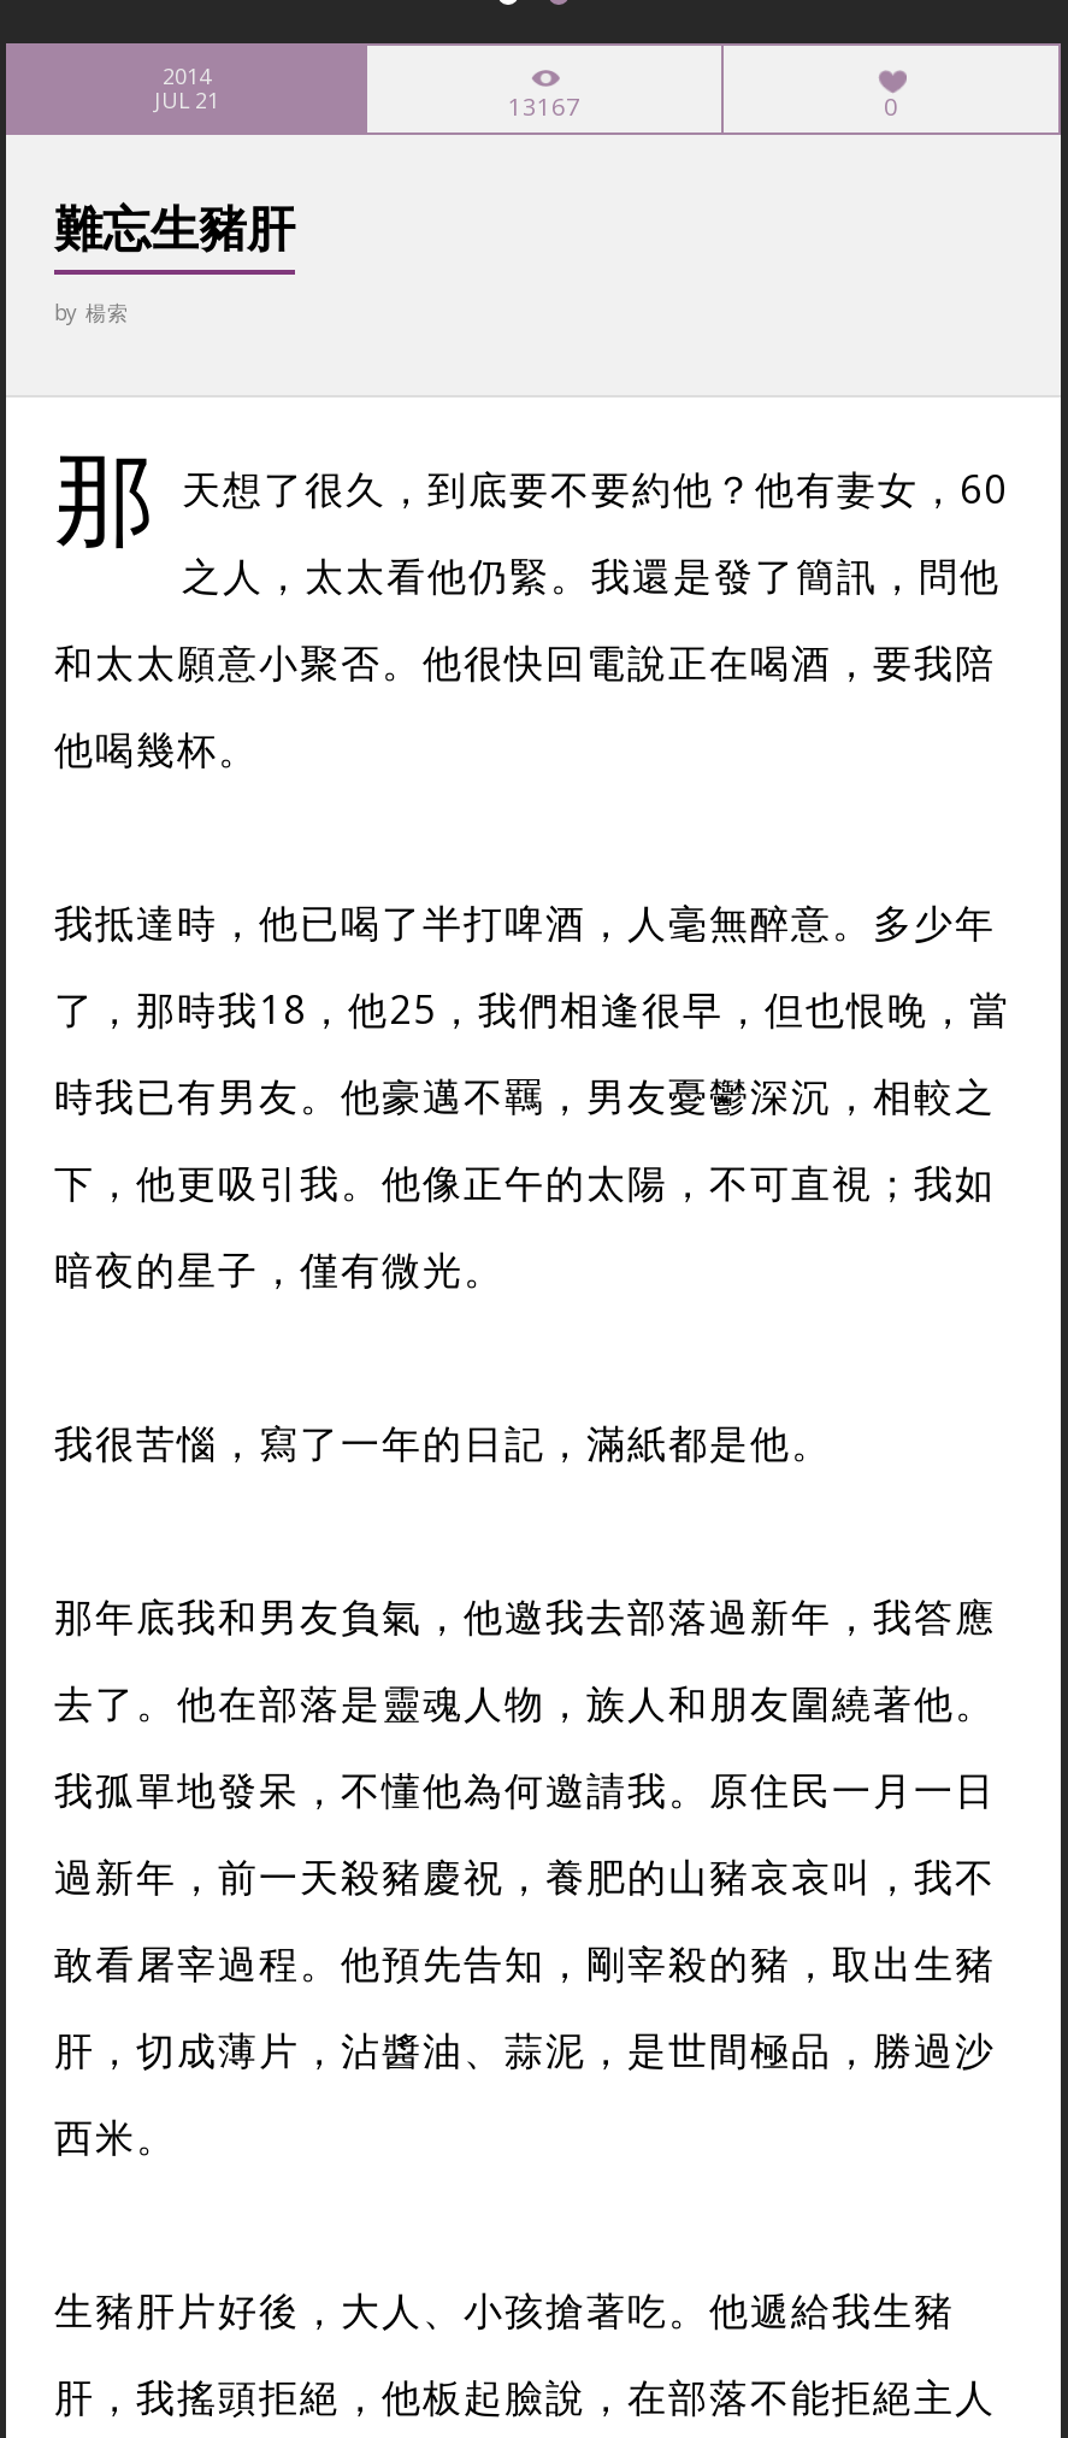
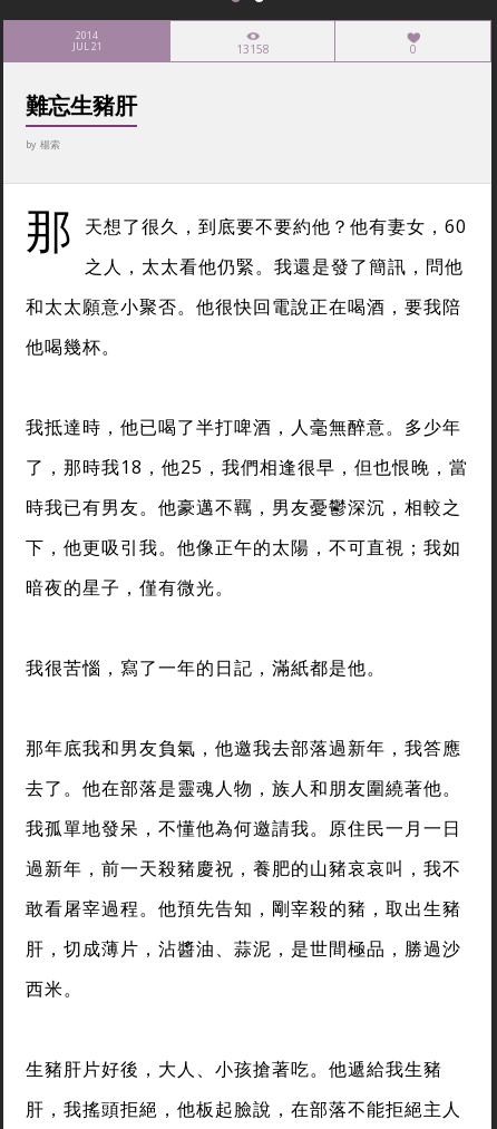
[508,89,580,123] 13167 -> [236,41,269,57] 13158

